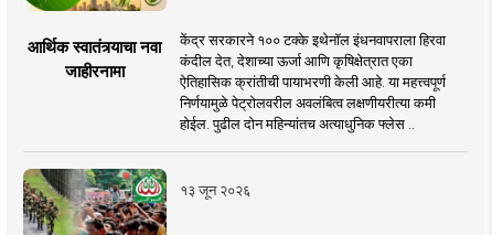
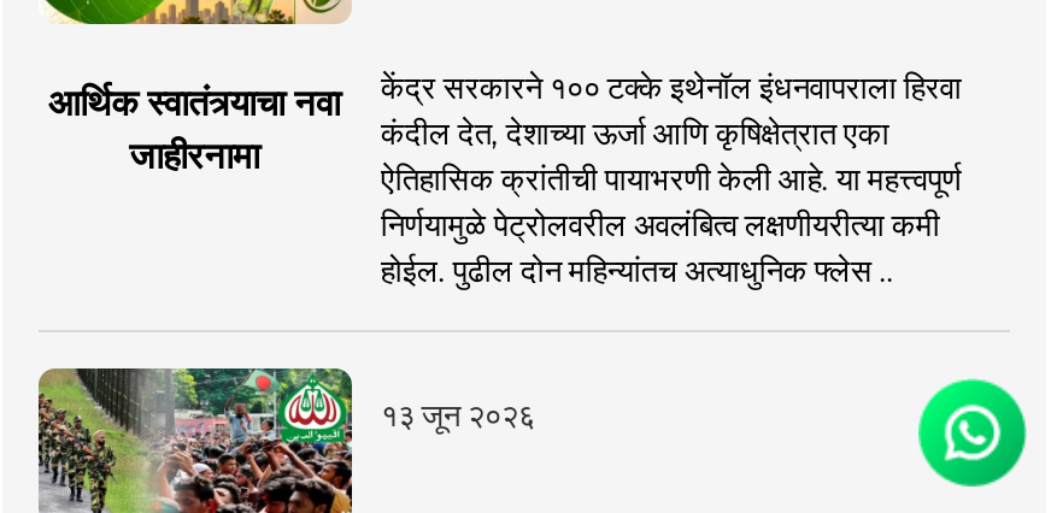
none -> [916,376,1029,489] [image]

